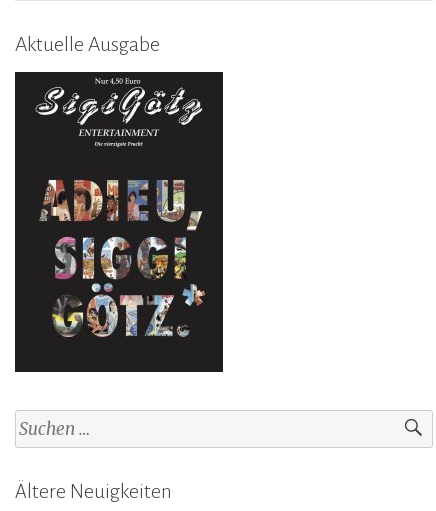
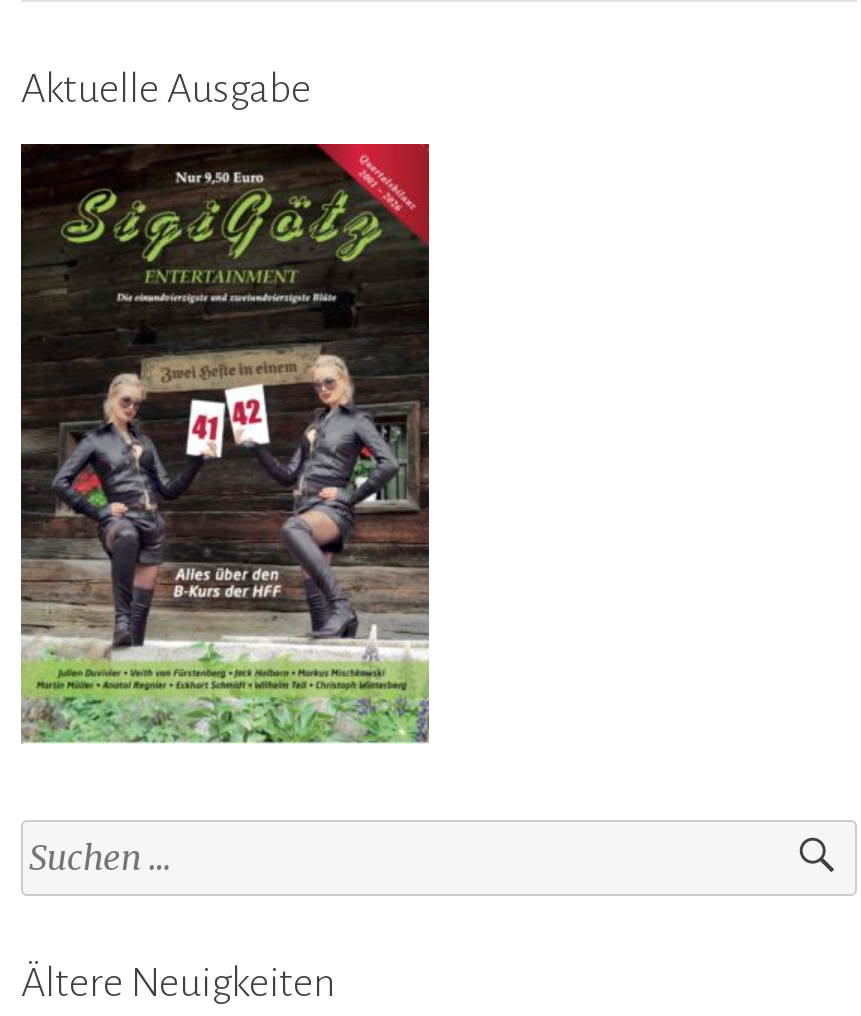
[14,71,224,373] [image] -> [19,142,437,744] [image]

